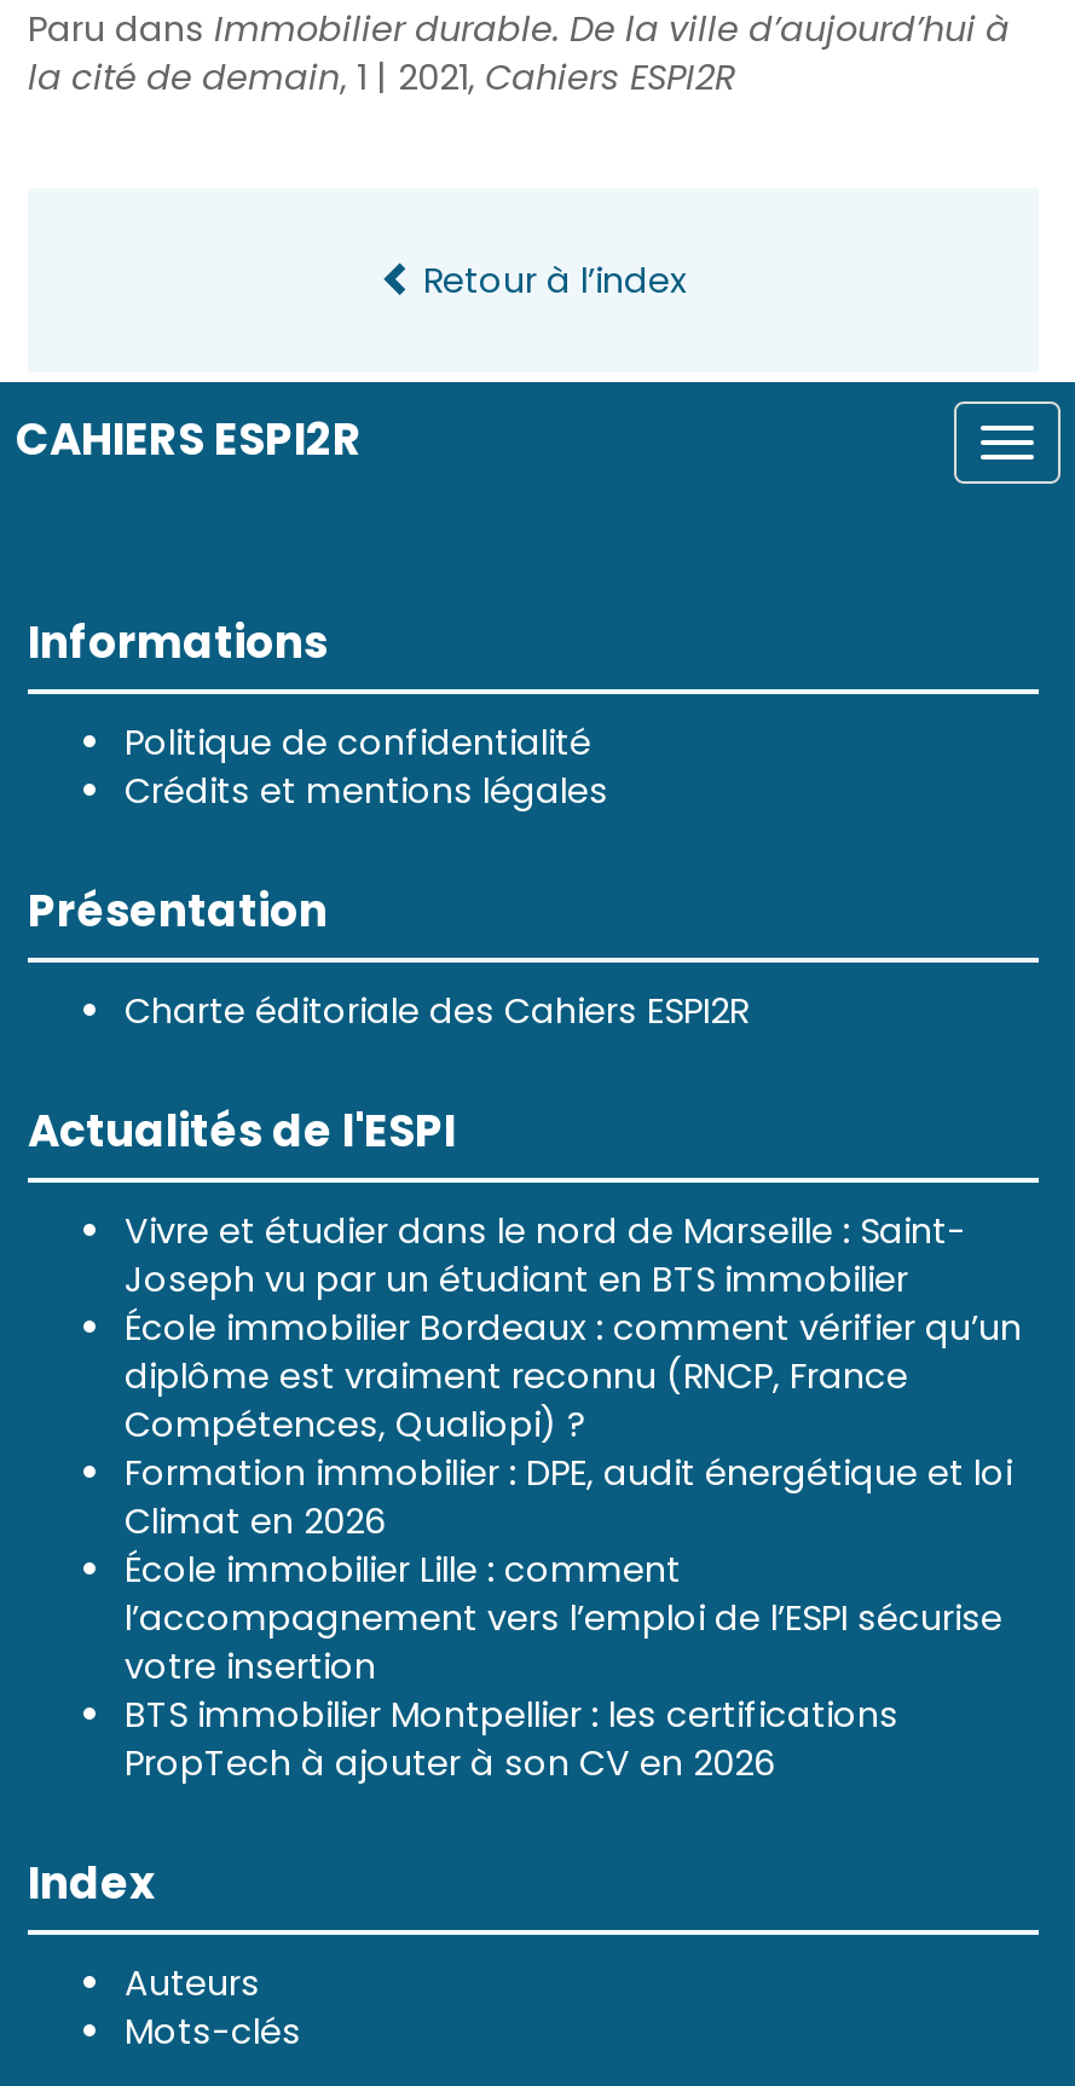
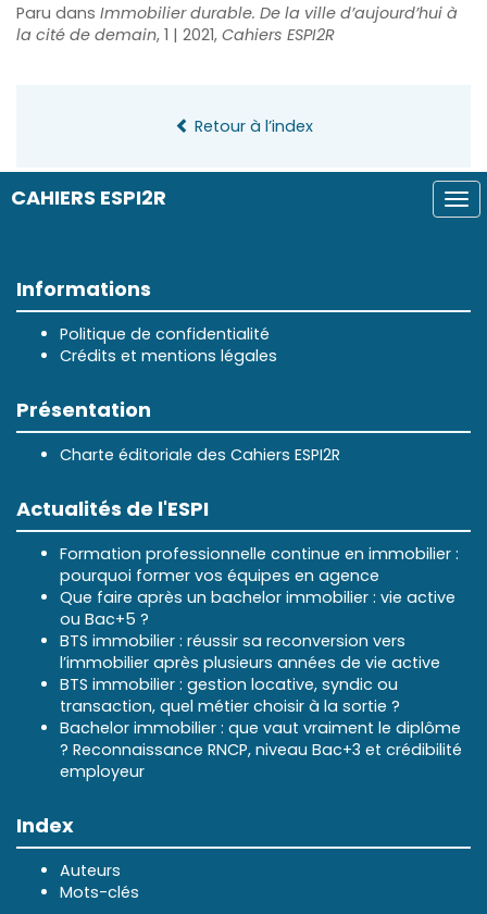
[125,1206,1022,1787] Vivre et étudier dans le nord de Marseille : Saint- | Joseph vu par un étudiant en BTS immobilier | École immobilier Bordeaux : comment vérifier qu’un | diplôme est vraiment reconnu (RNCP, France | Compétences, Qualiopi) ? | Formation immobilier : DPE, audit énergétique et loi | Climat en 2026 | École immobilier Lille : comment | l’accompagnement vers l’emploi de l’ESPI sécurise | votre insertion | BTS immobilier Montpellier : les certifications | PropTech à ajouter à son CV en 2026 -> [60,543,462,782] Formation professionnelle continue en immobilier : | pourquoi former vos équipes en agence | Que faire après un bachelor immobilier : vie active | ou Bac+5 ? | BTS immobilier : réussir sa reconversion vers | l’immobilier après plusieurs années de vie active | BTS immobilier : gestion locative, syndic ou | transaction, quel métier choisir à la sortie ? | Bachelor immobilier : que vaut vraiment le diplôme | ? Reconnaissance RNCP, niveau Bac+3 et crédibilité | employeur

